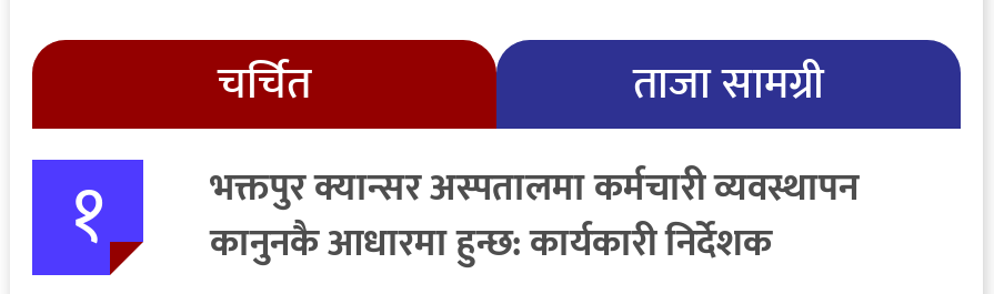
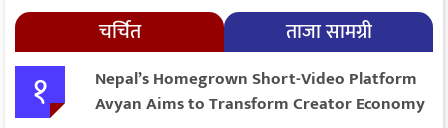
[210,158,859,276] भक्तपुर क्यान्सर अस्पतालमा कर्मचारी व्यवस्थापन | कानुनकै आधारमा हुन्छ: कार्यकारी निर्देशक -> [95,65,425,118] Nepal’s Homegrown Short-Video Platform | Avyan Aims to Transform Creator Economy

